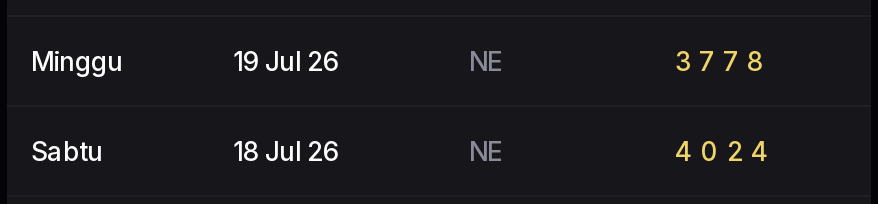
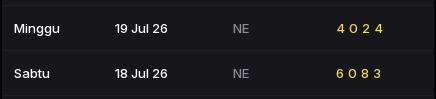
[675,45,771,77] 3778 -> [336,20,387,36] 4024
[675,135,777,167] 4024 -> [336,65,385,81] 6083

